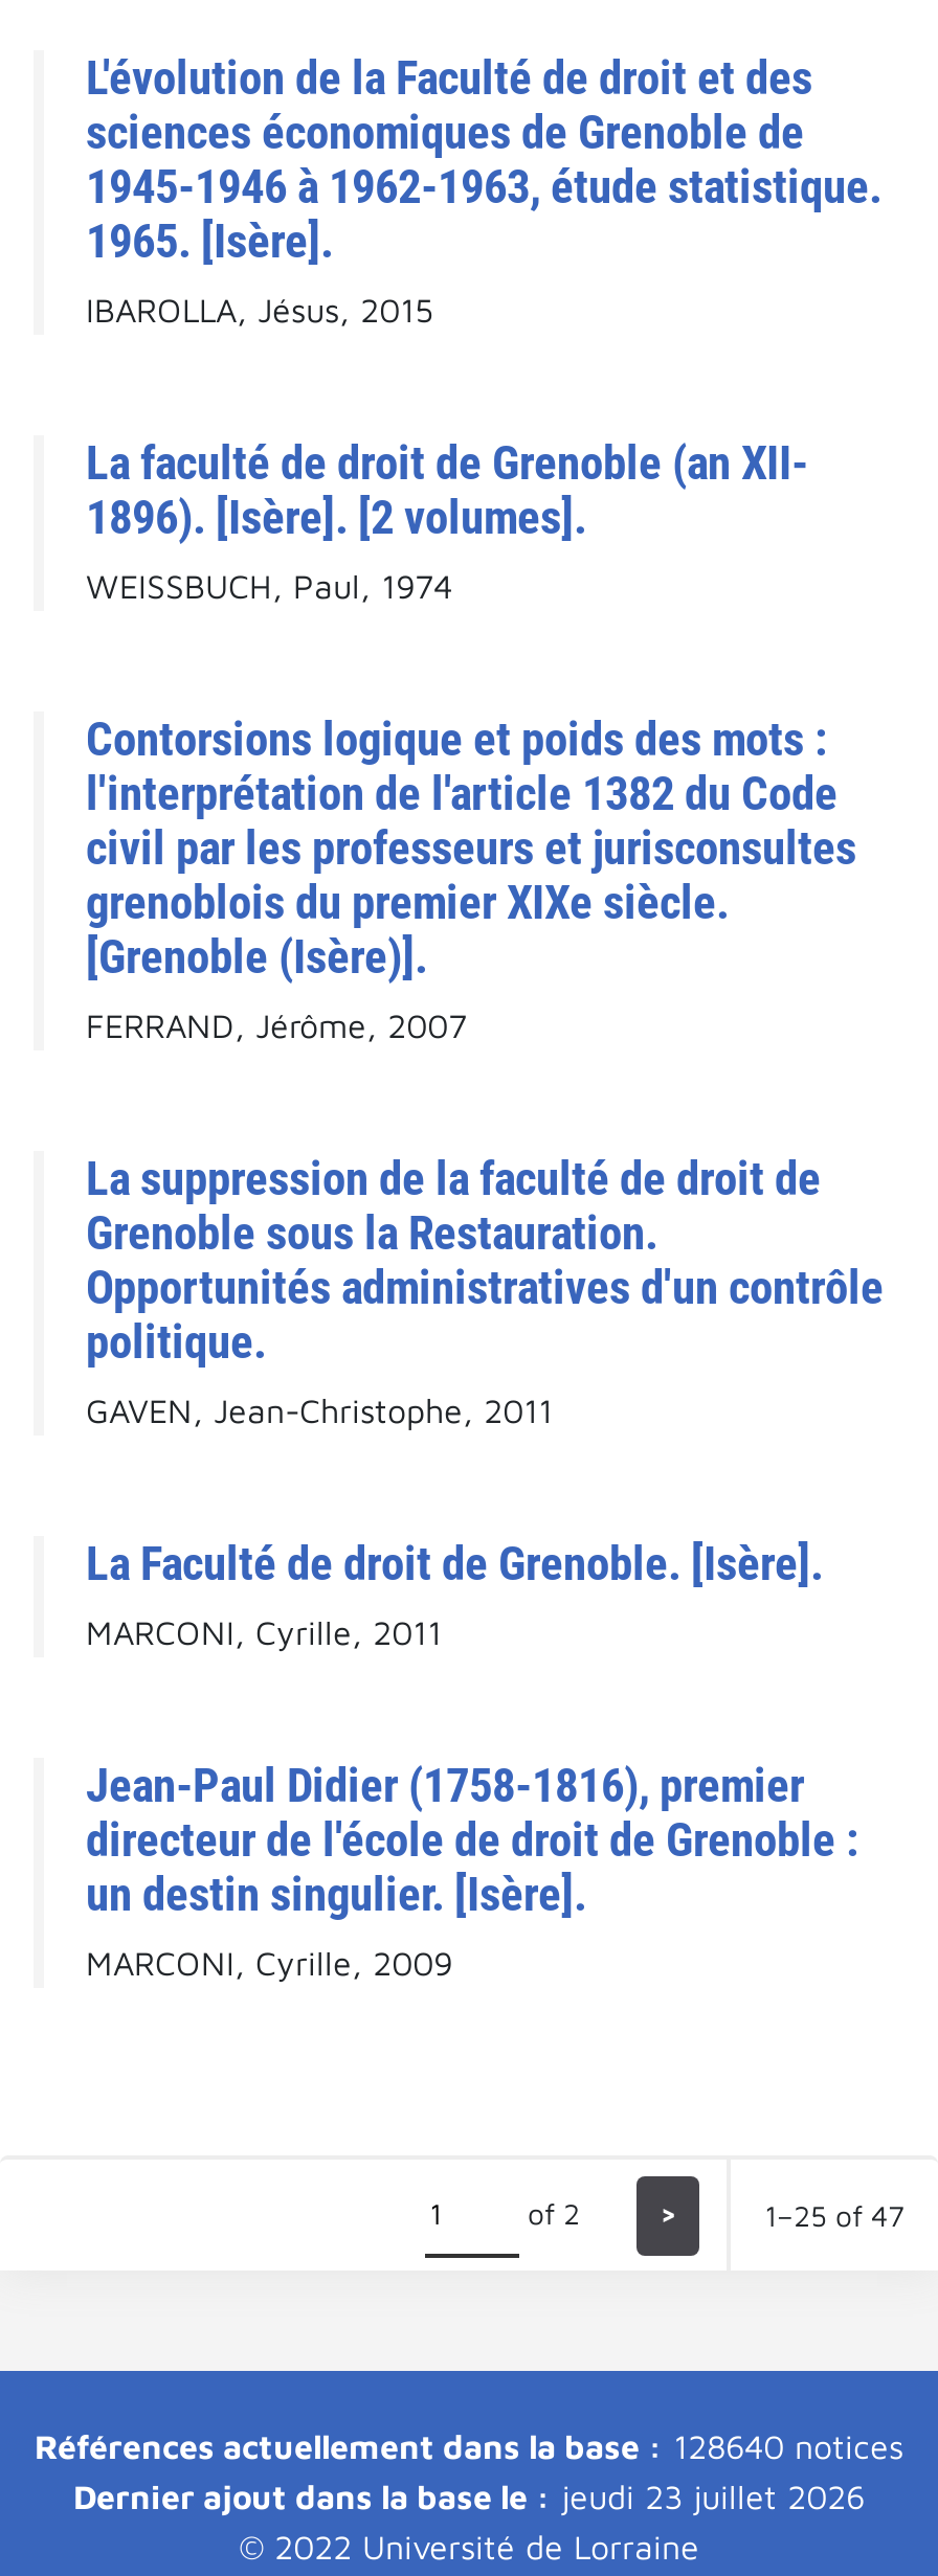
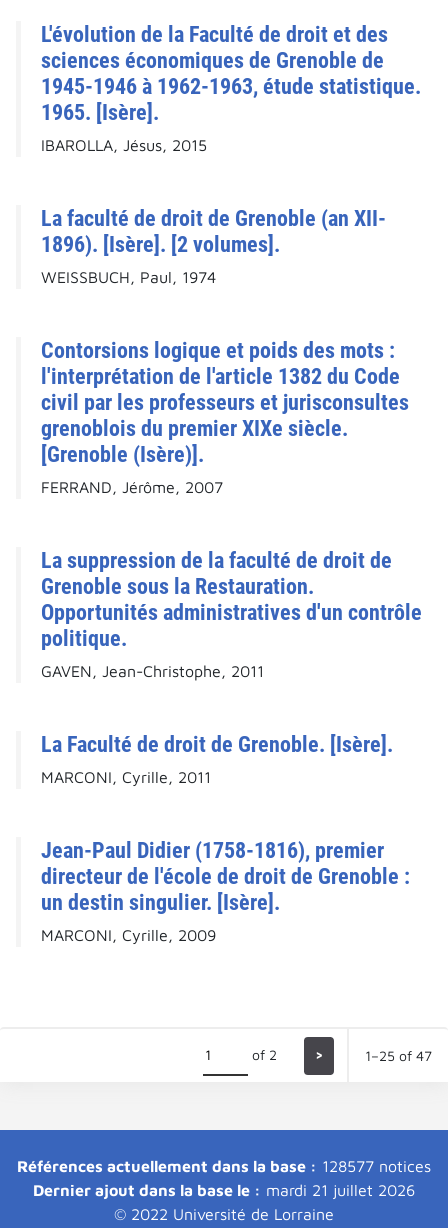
[35,2428,903,2465] Références actuellement dans la base : 128640 notices -> [17,1157,431,1175] Références actuellement dans la base : 128577 notices
[73,2478,865,2516] Dernier ajout dans la base le : jeudi 23 juillet 2026 -> [33,1181,415,1199] Dernier ajout dans la base le : mardi 21 juillet 2026

